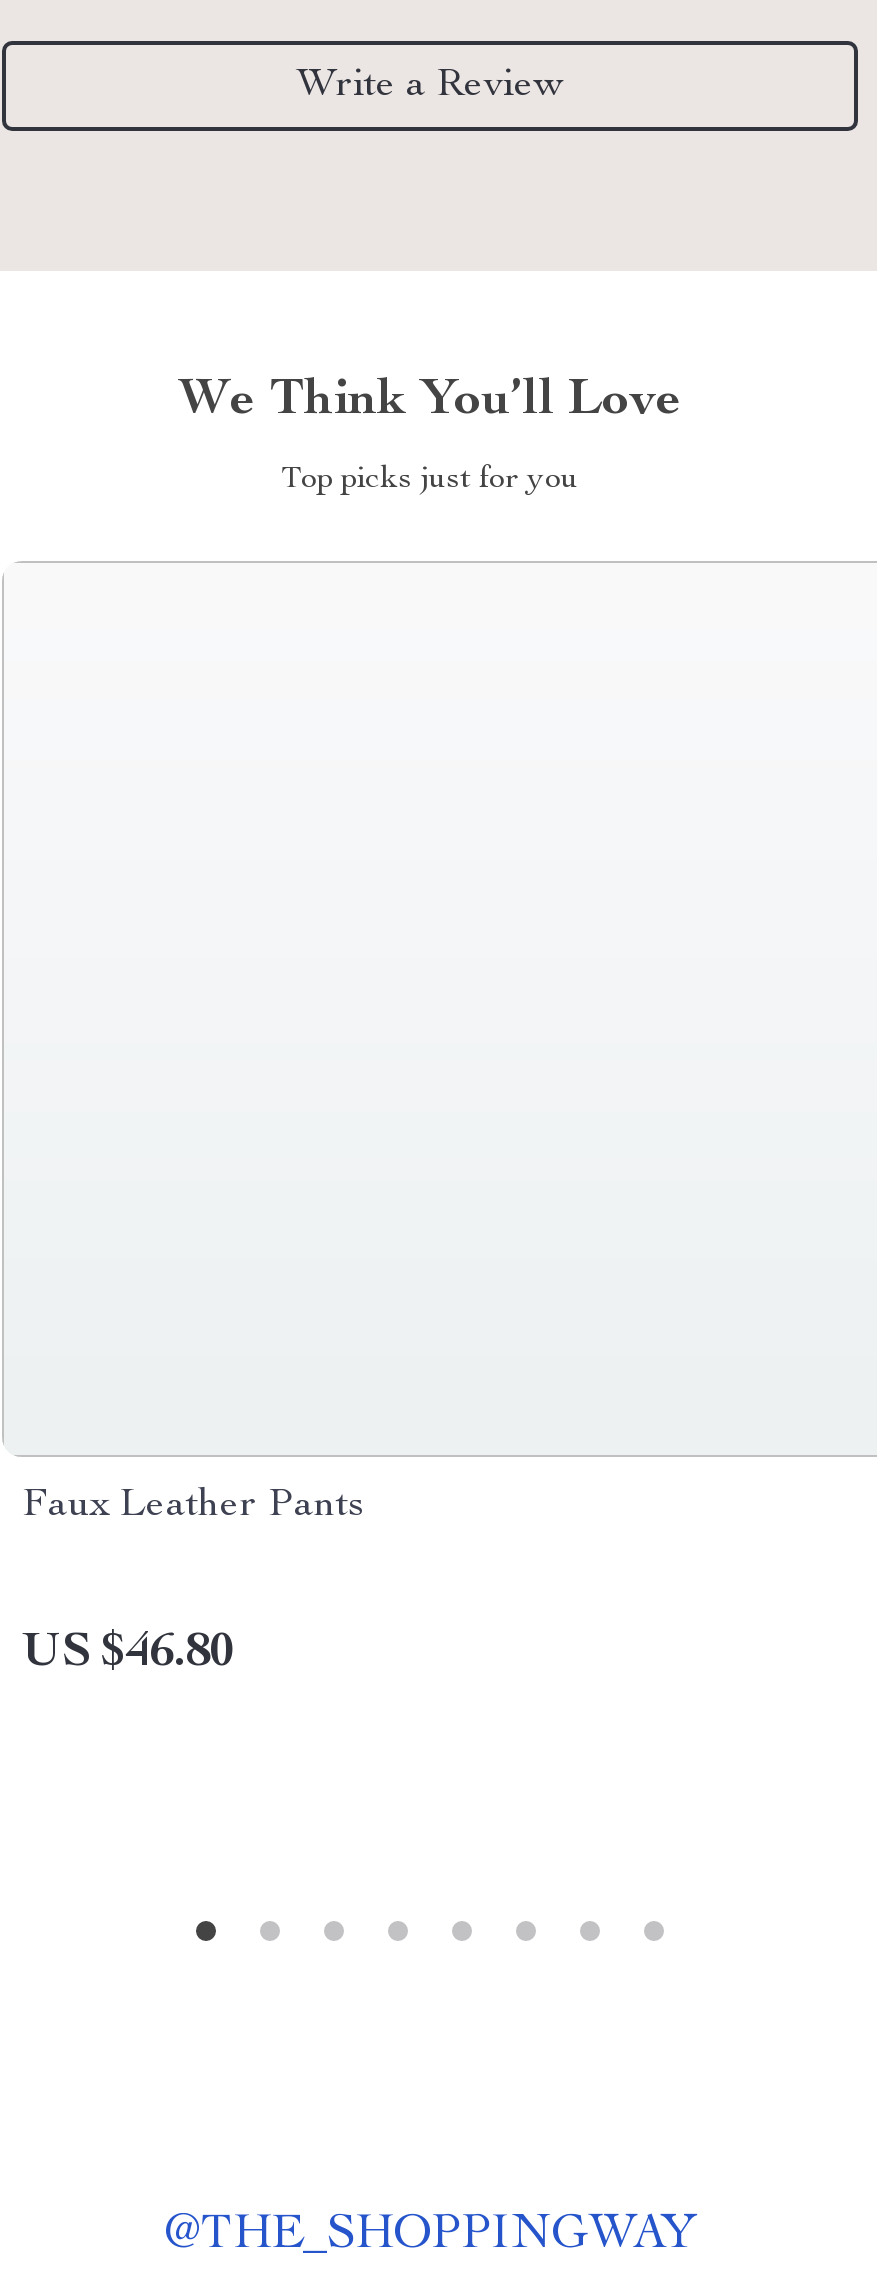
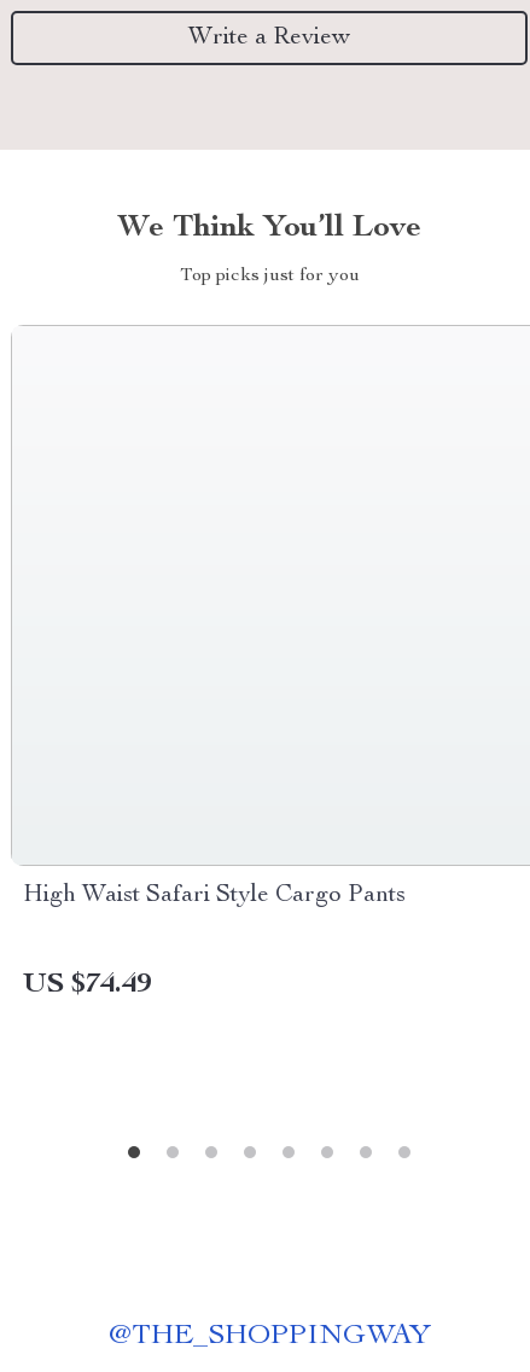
[22,1487,364,1527] Faux Leather Pants -> [23,884,406,908] High Waist Safari Style Cargo Pants
[22,1631,234,1679] US $46.80 -> [23,971,151,1000] US $74.49

